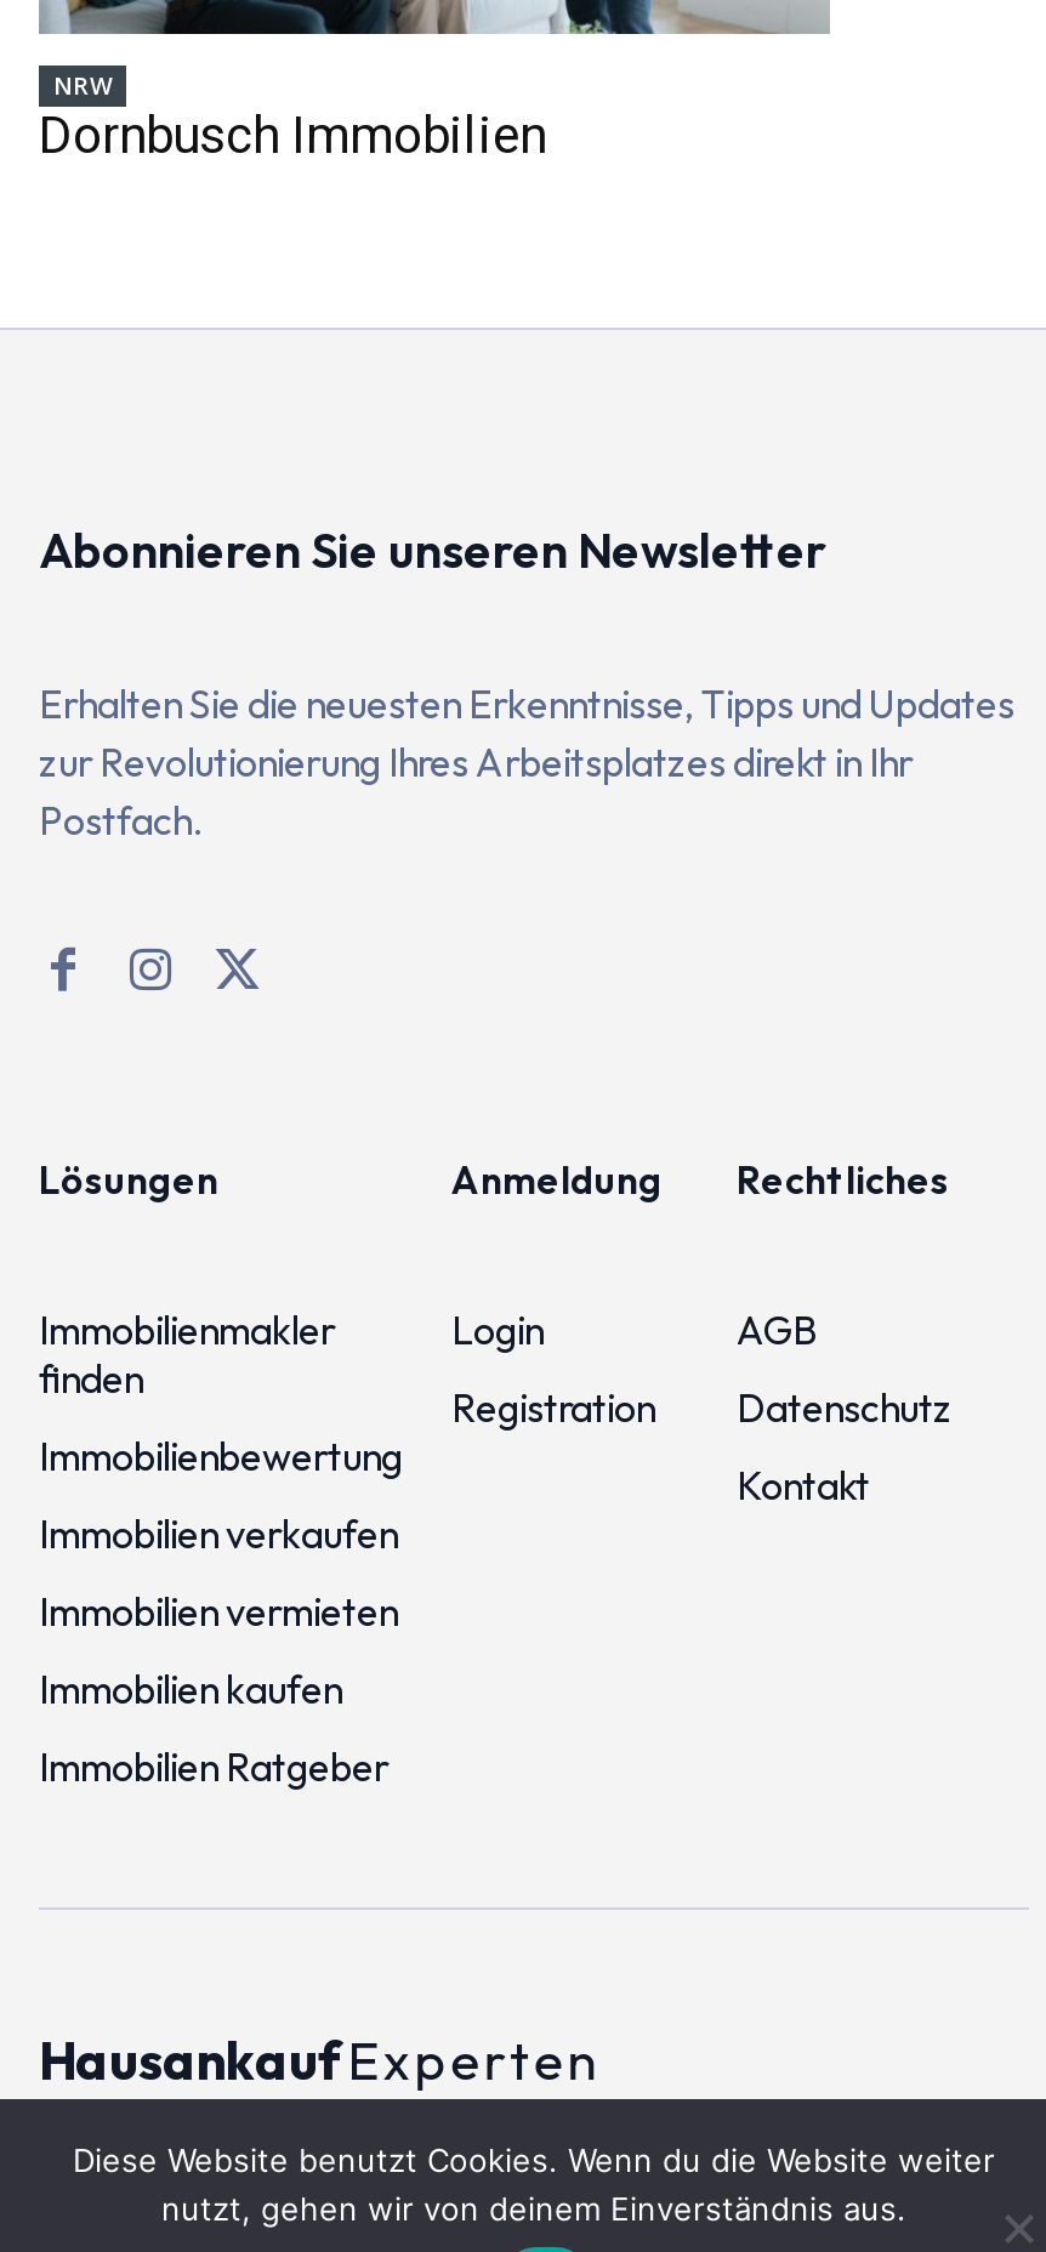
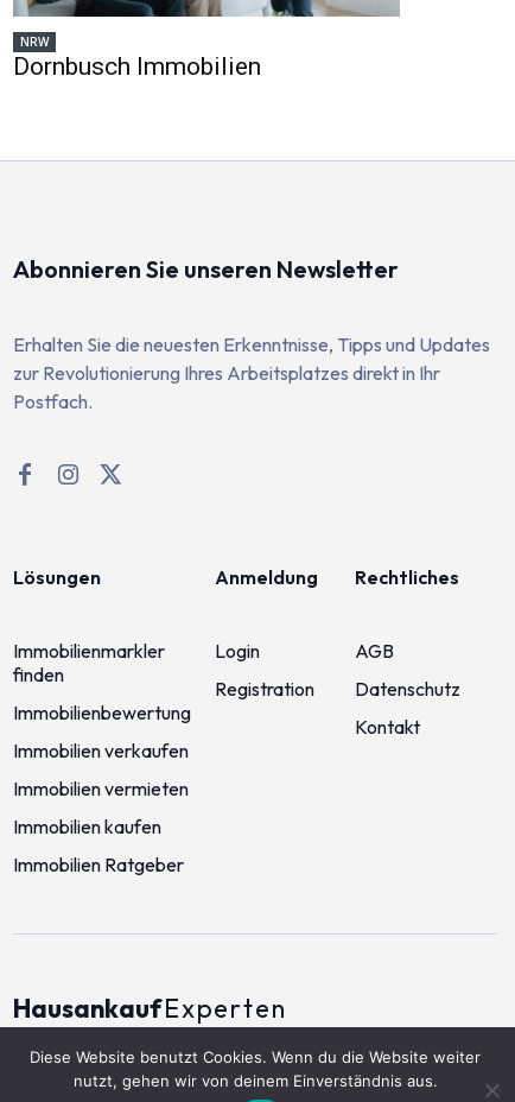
[39,1305,335,1354] Immobilienmakler -> [13,639,165,662] Immobilienmarkler

